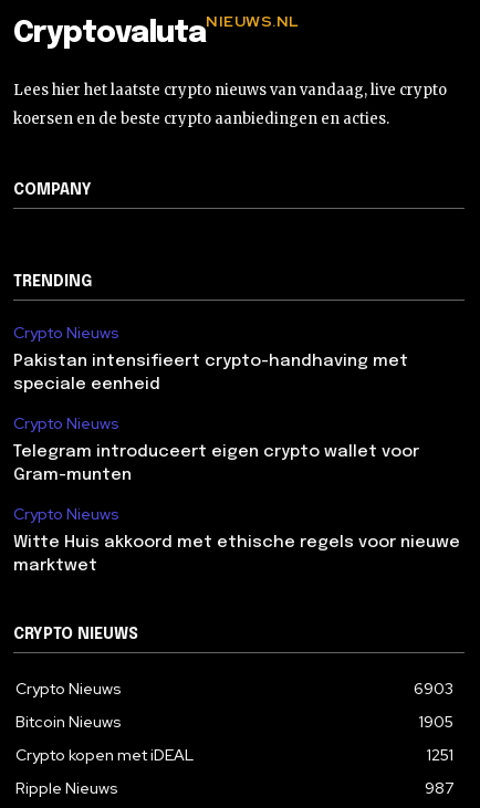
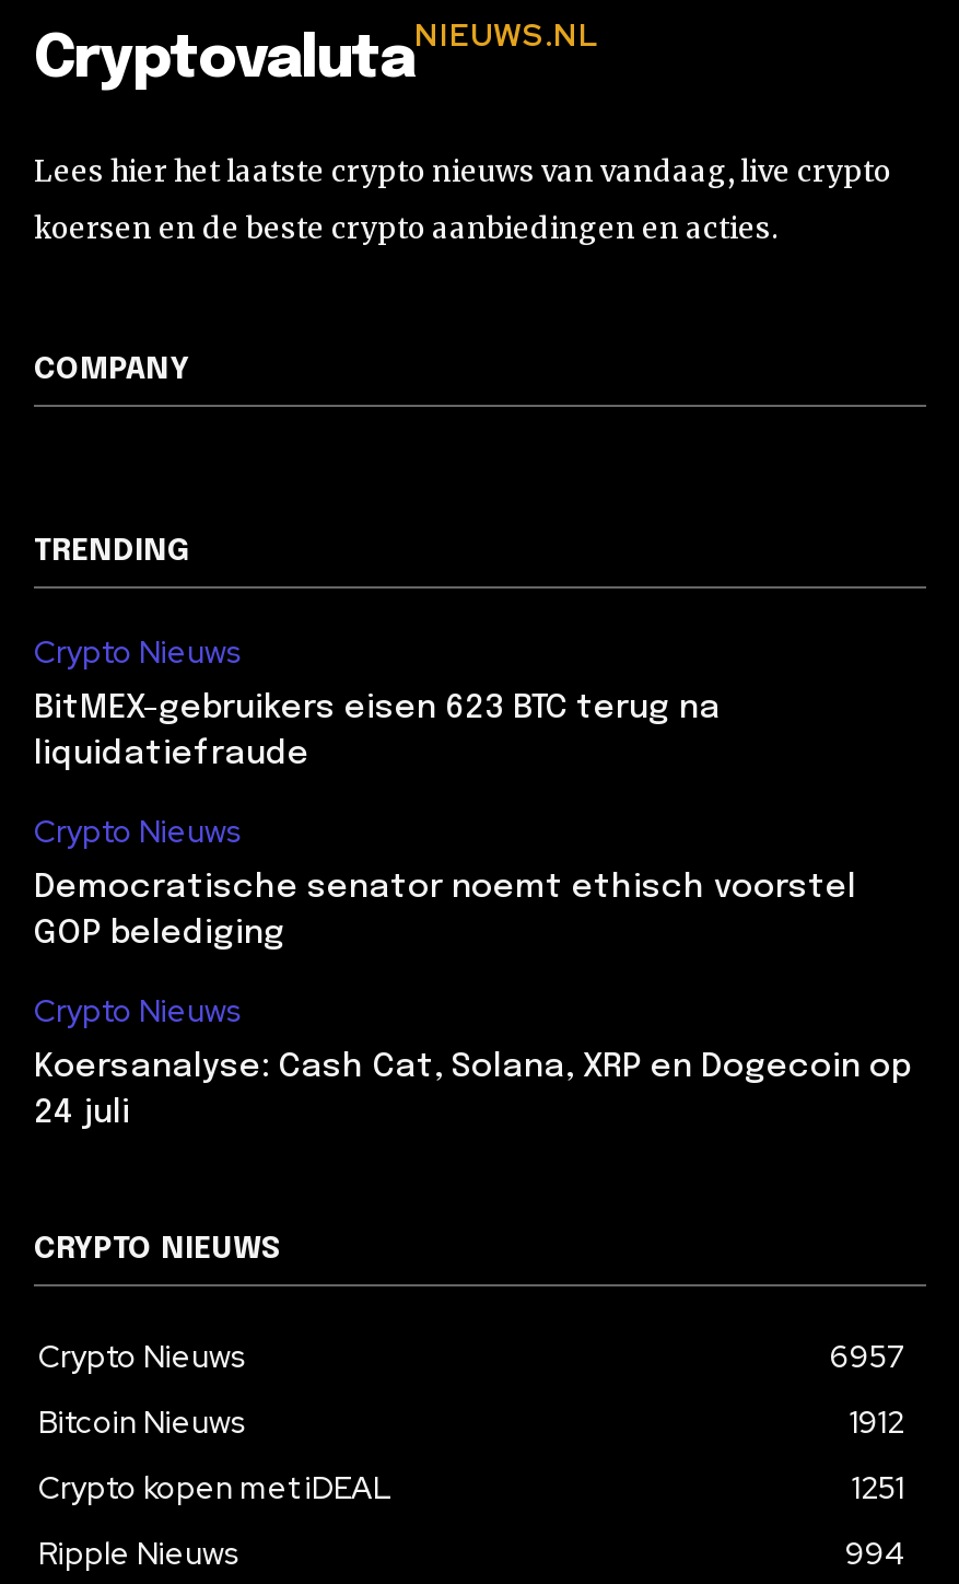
[13,352,408,393] Pakistan intensifieert crypto-handhaving met | speciale eenheid -> [34,691,721,772] BitMEX-gebruikers eisen 623 BTC terug na | liquidatiefraude
[13,443,419,484] Telegram introduceert eigen crypto wallet voor | Gram-munten -> [34,870,856,951] Democratische senator noemt ethisch voorstel | GOP belediging
[13,534,460,575] Witte Huis akkoord met ethische regels voor nieuwe | marktwet -> [34,1050,911,1131] Koersanalyse: Cash Cat, Solana, XRP en Dogecoin op | 24 juli
[414,678,453,698] 6903 -> [830,1336,904,1376] 6957
[419,712,453,732] 1905 -> [850,1402,904,1441] 1912
[425,778,453,798] 987 -> [845,1533,904,1573] 994

